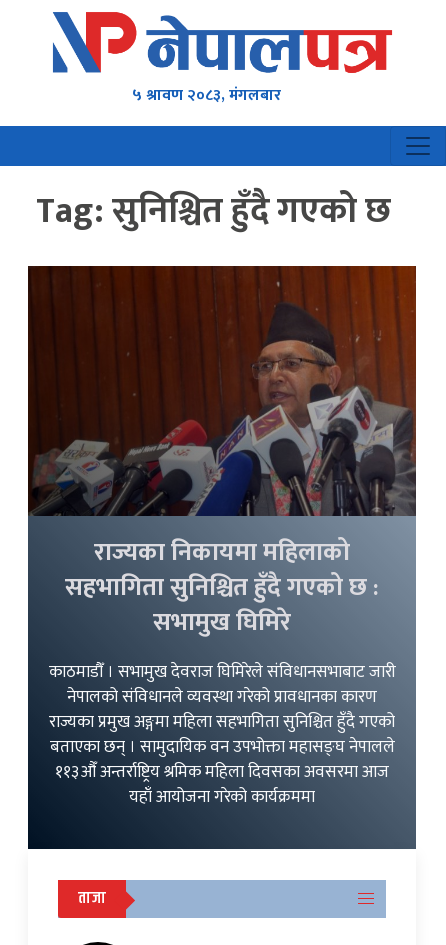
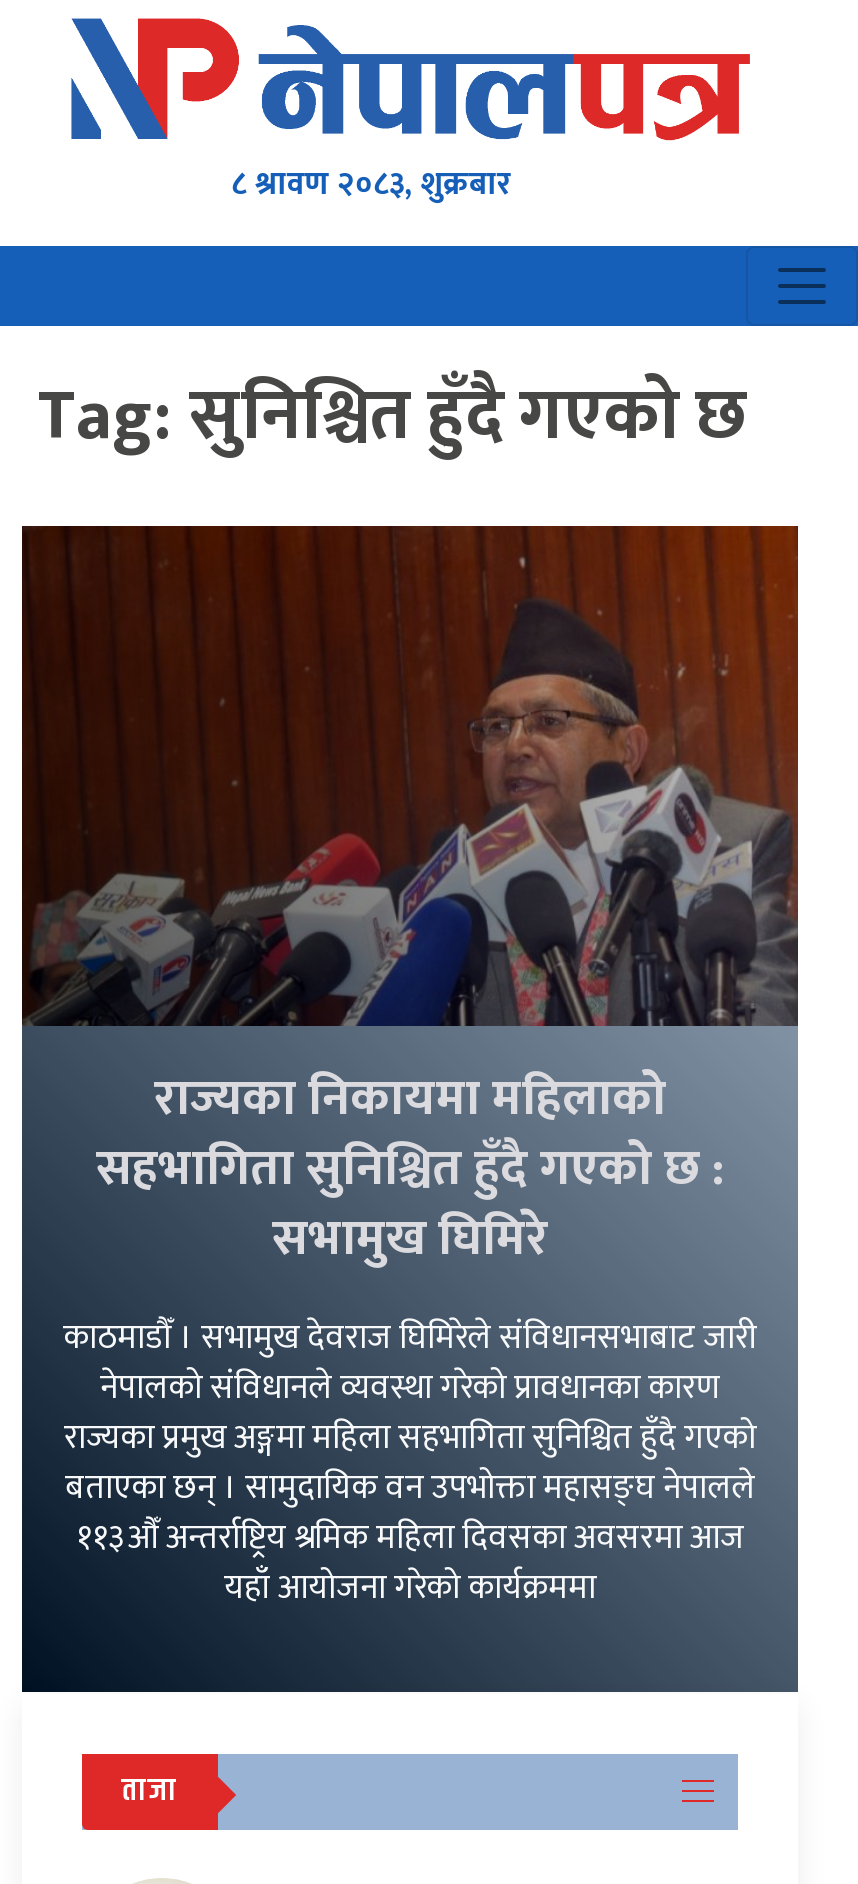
[132,82,281,109] ५ श्रावण २०८३, मंगलबार -> [231,159,511,213] ८ श्रावण २०८३, शुक्रबार

